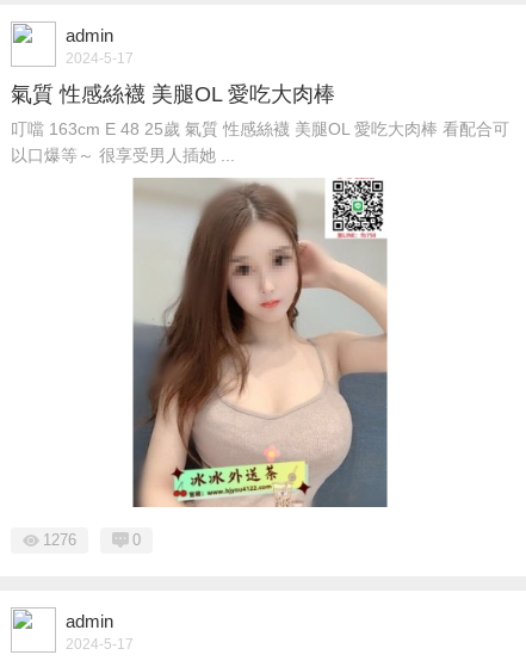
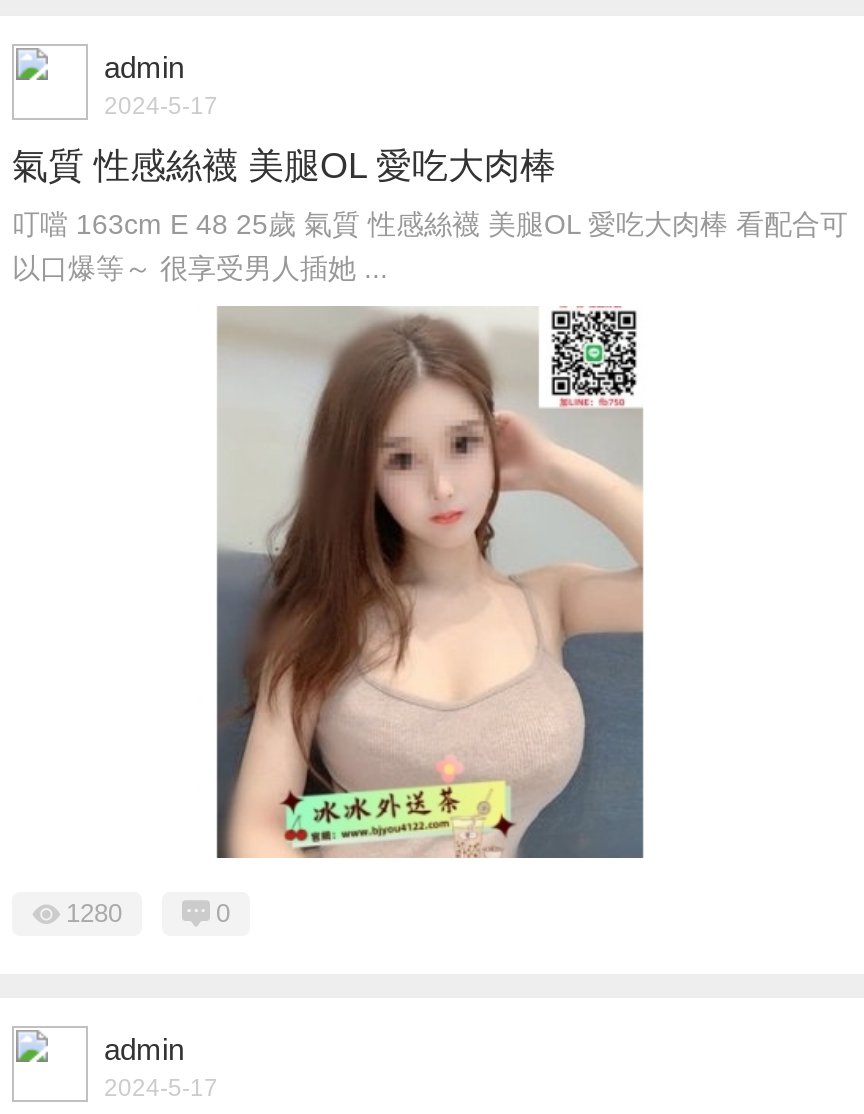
[43,530,76,548] 1276 -> [66,897,122,927] 1280

